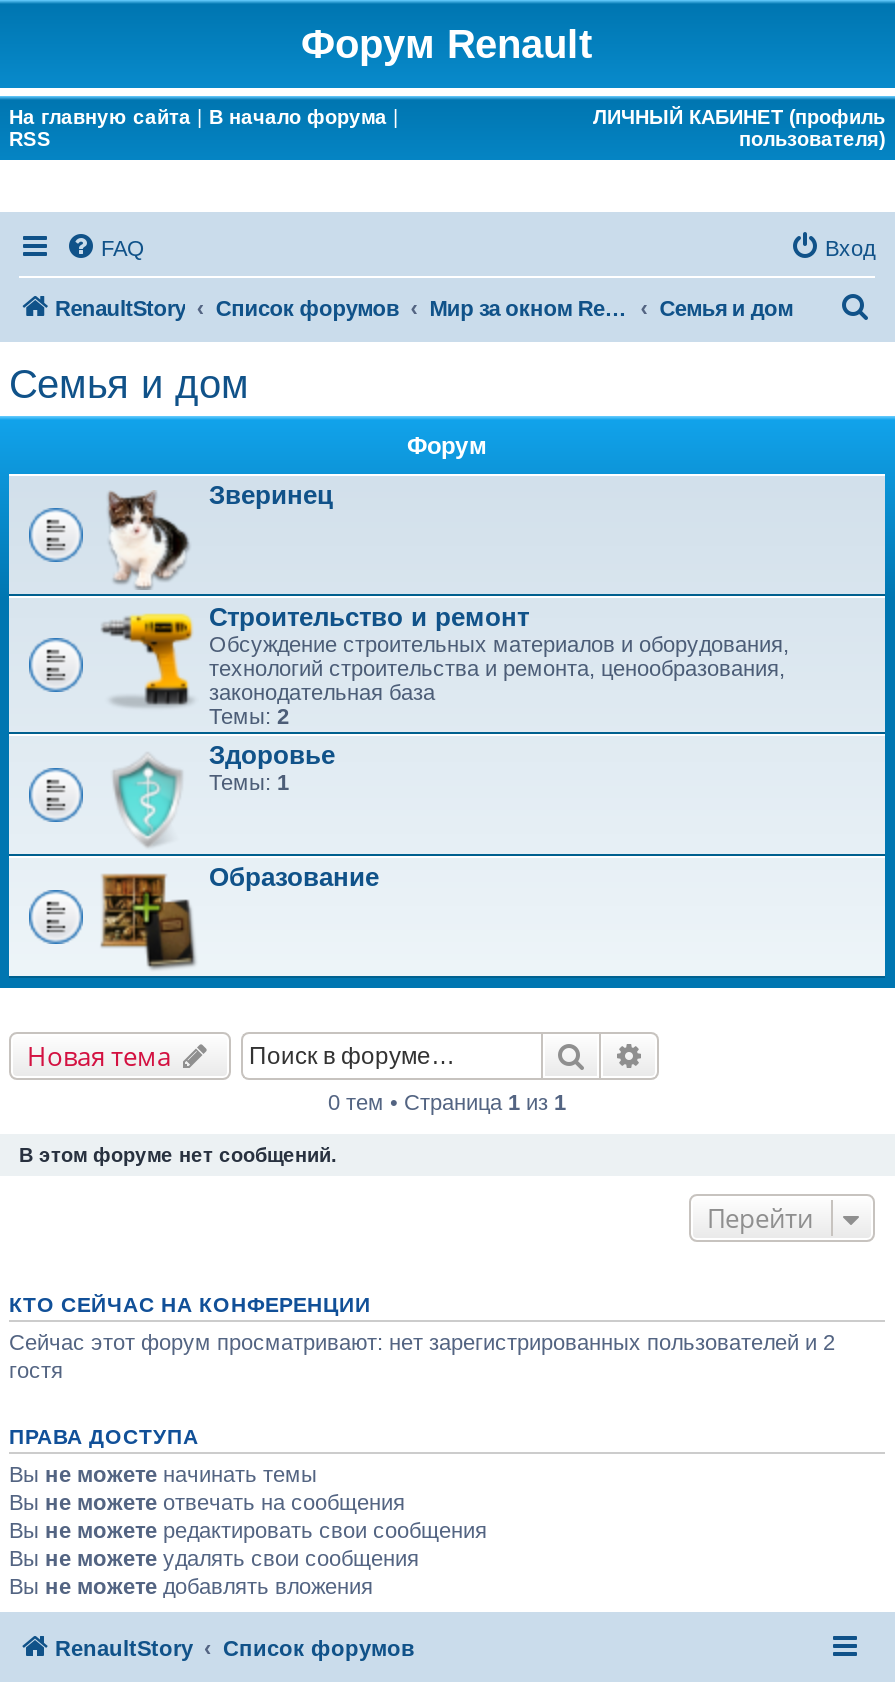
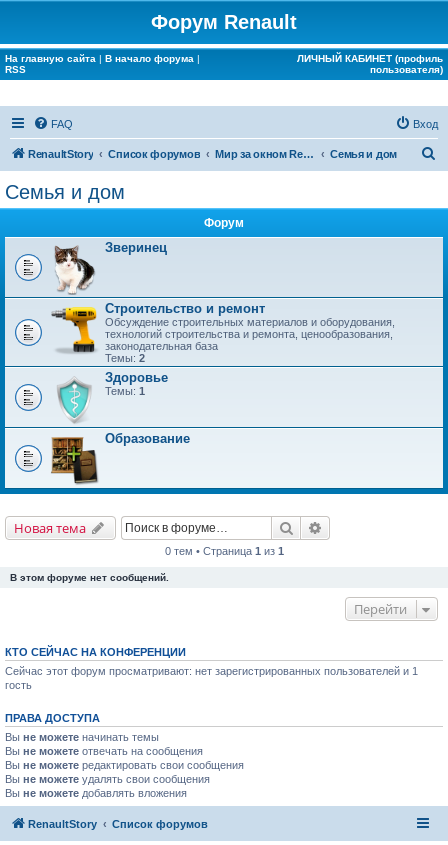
[9,1330,835,1382] Сейчас этот форум просматривают: нет зарегистрированных пользователей и 2 | гостя -> [5,665,418,691] Сейчас этот форум просматривают: нет зарегистрированных пользователей и 1 | гость

